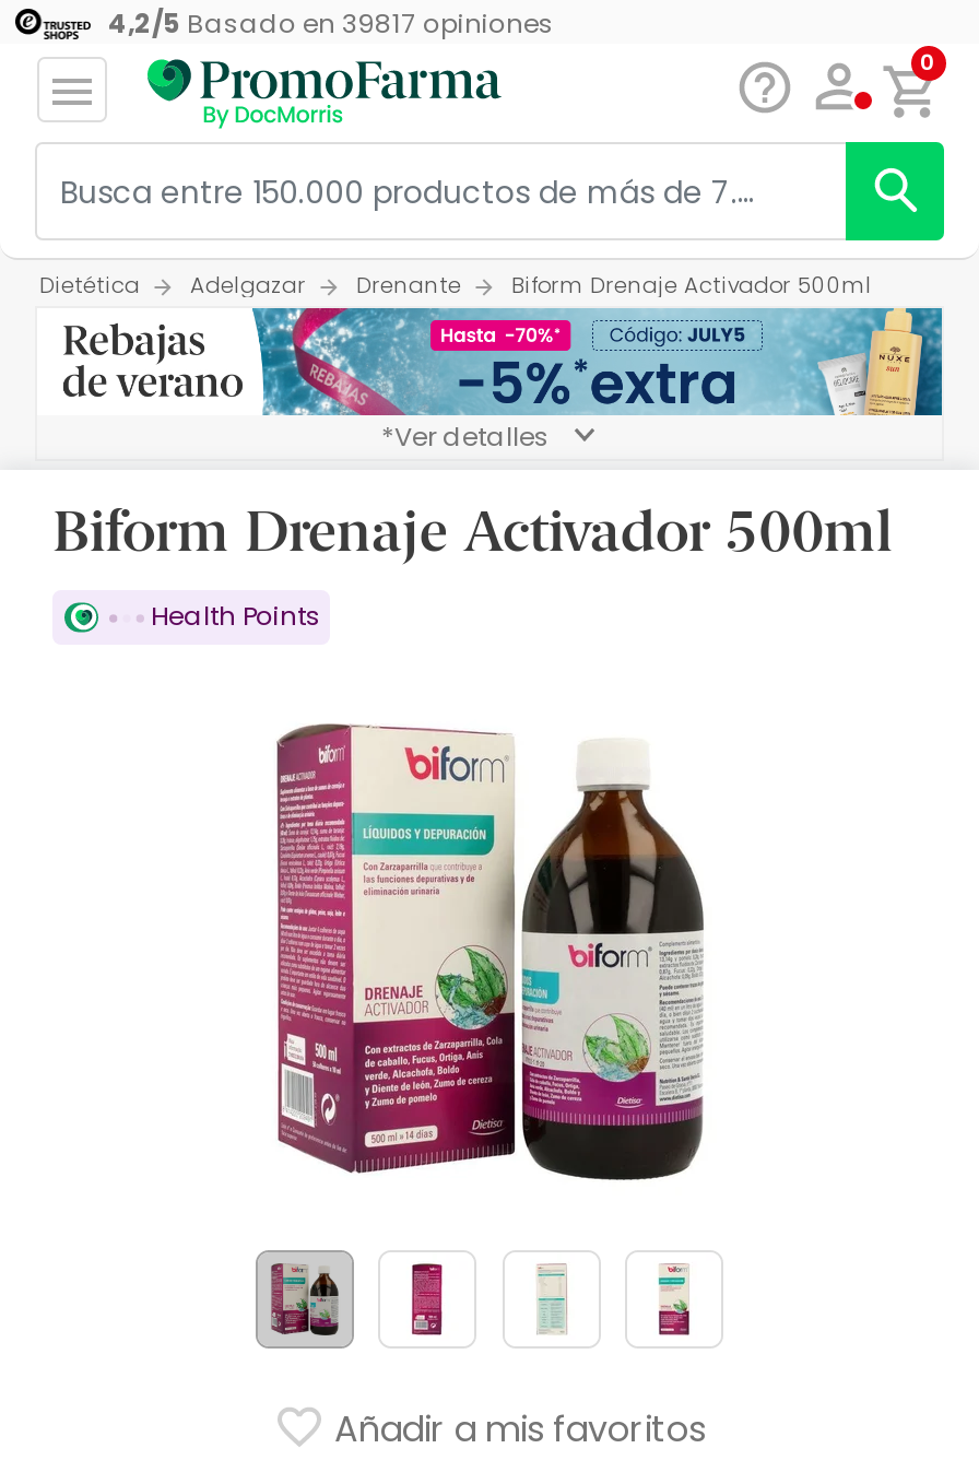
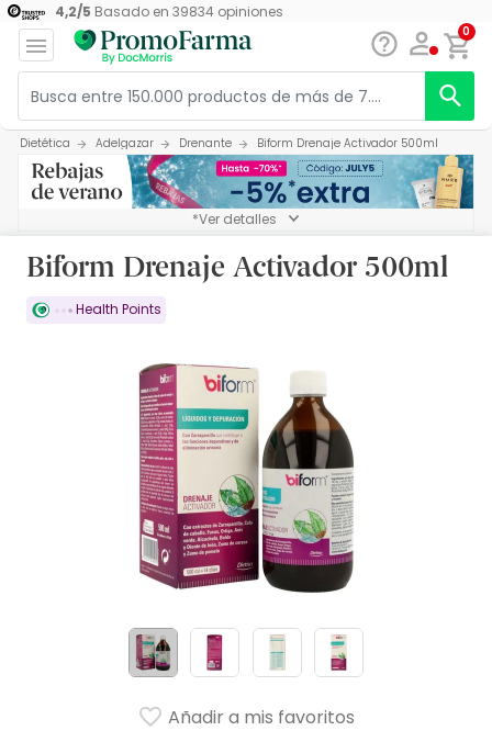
[108,5,554,42] 4,2/5 Basado en 39817 opiniones -> [55,2,283,21] 4,2/5 Basado en 39834 opiniones

